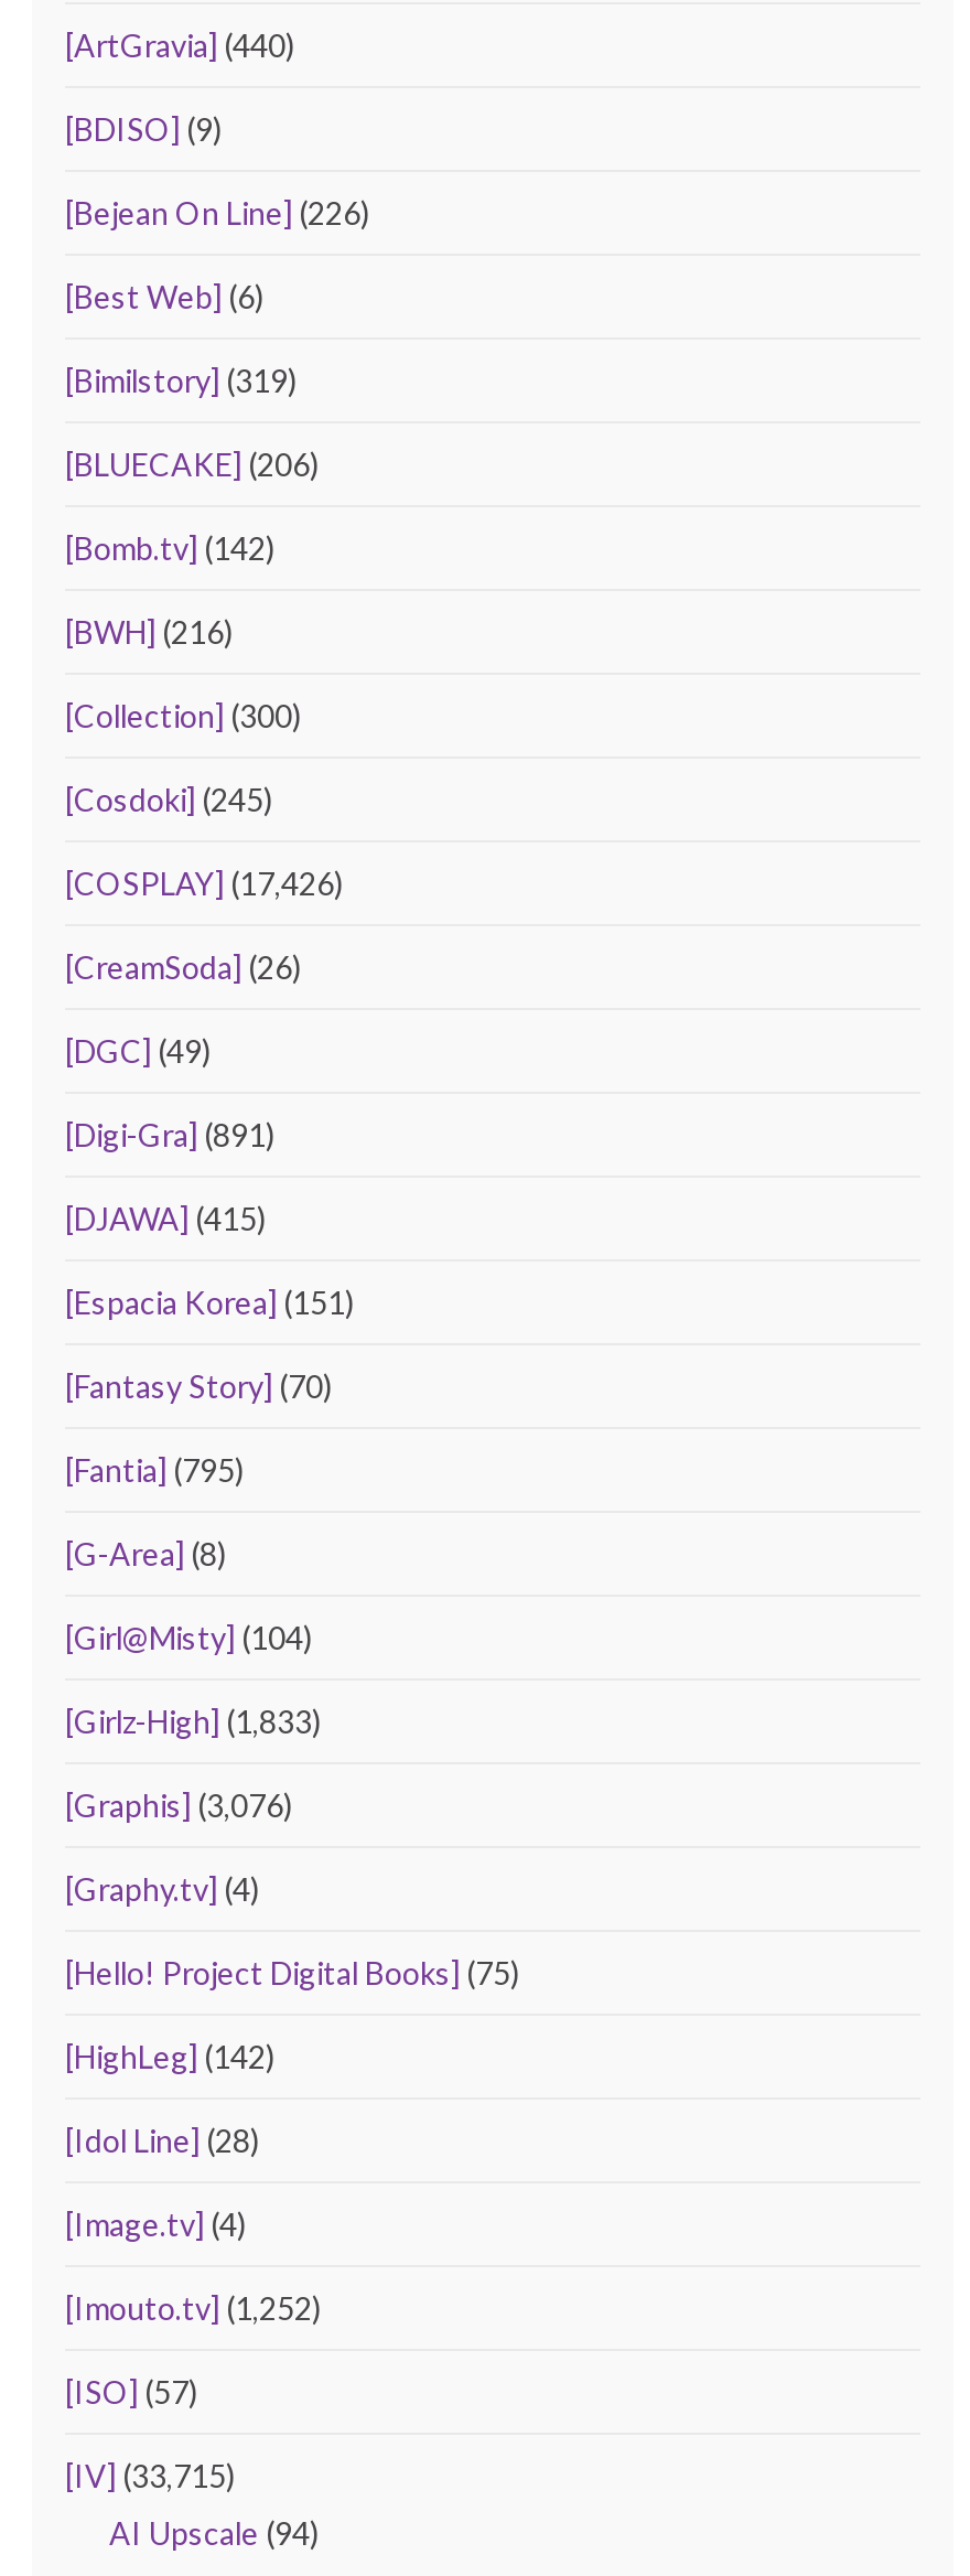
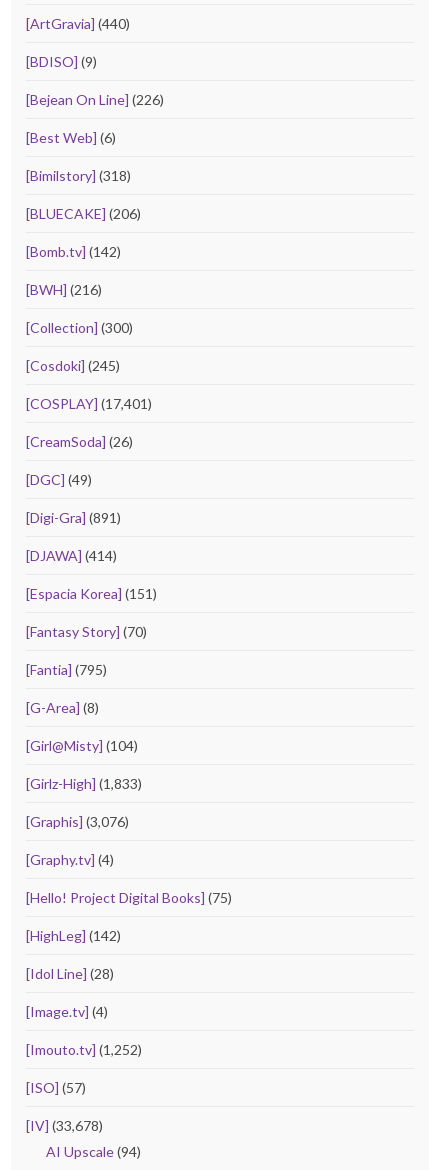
[65,362,297,400] [Bimilstory] (319) -> [26,167,131,184] [Bimilstory] (318)
[65,865,343,903] [COSPLAY] (17,426) -> [26,395,152,412] [COSPLAY] (17,401)
[65,1200,266,1238] [DJAWA] (415) -> [26,547,117,564] [DJAWA] (414)
[65,2458,235,2495] [IV] (33,715) -> [26,1117,103,1134] [IV] (33,678)

